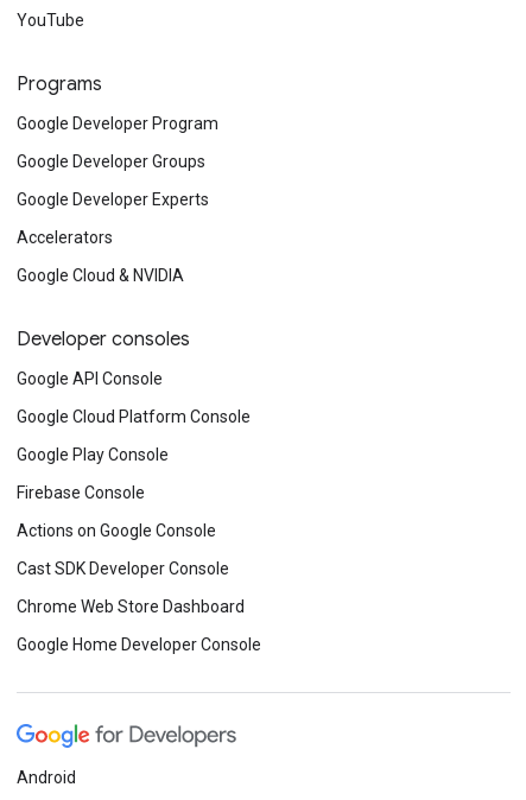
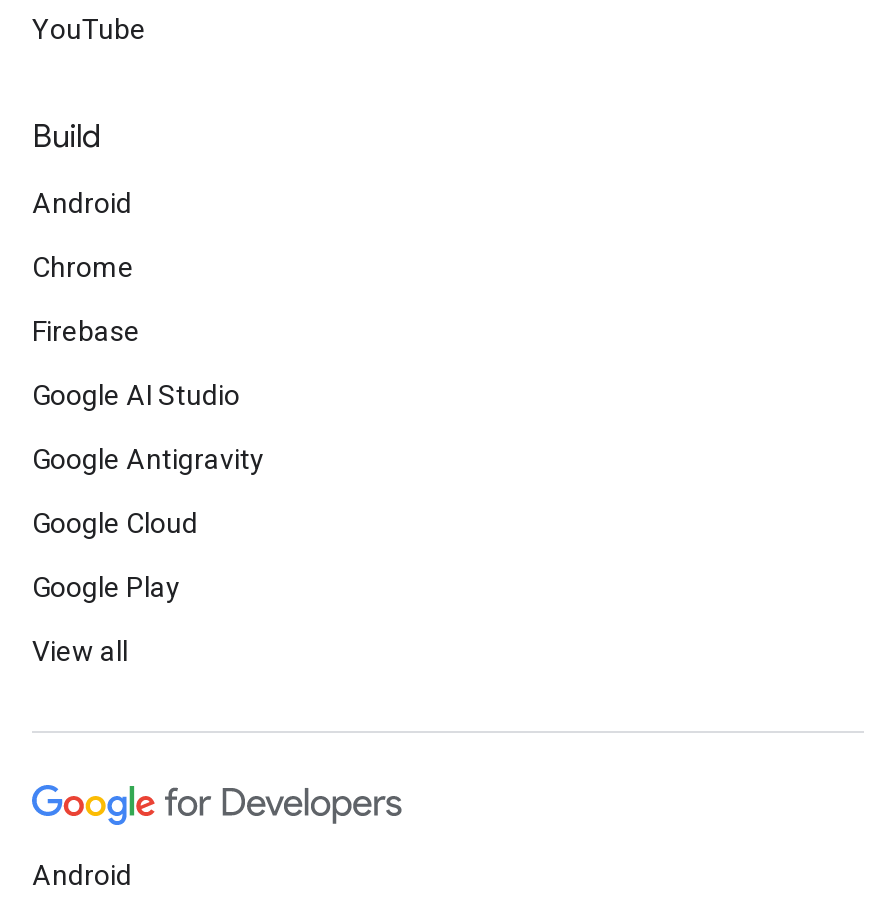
[17,72,261,654] Programs | Google Developer Program | Google Developer Groups | Google Developer Experts | Accelerators | Google Cloud & NVIDIA | Developer consoles | Google API Console | Google Cloud Platform Console | Google Play Console | Firebase Console | Actions on Google Console | Cast SDK Developer Console | Chrome Web Store Dashboard | Google Home Developer Console -> [32,117,264,667] Build | Android | Chrome | Firebase | Google AI Studio | Google Antigravity | Google Cloud | Google Play | View all

